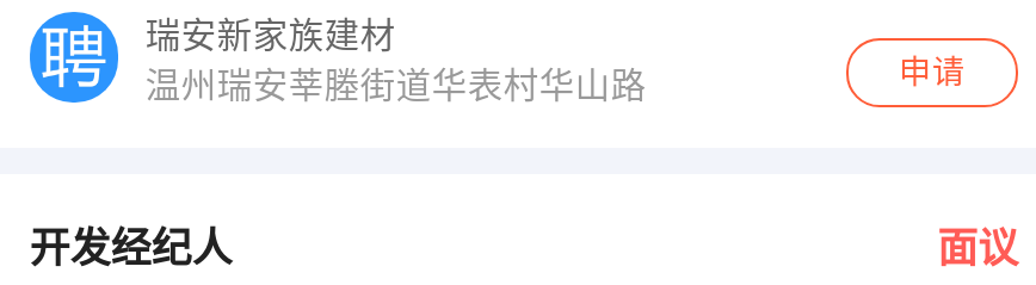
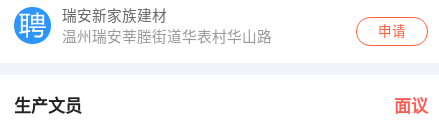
[30,227,233,272] 开发经纪人 -> [14,96,82,115] 生产文员

